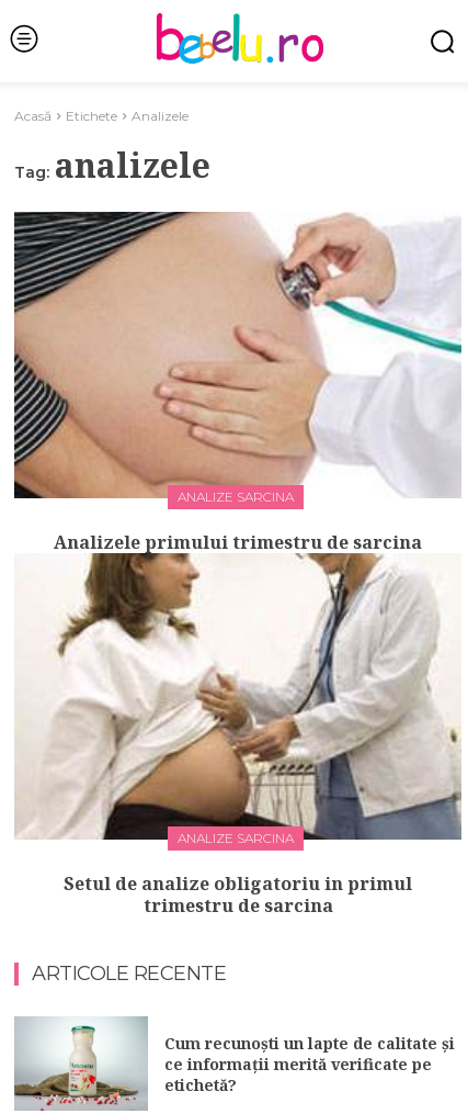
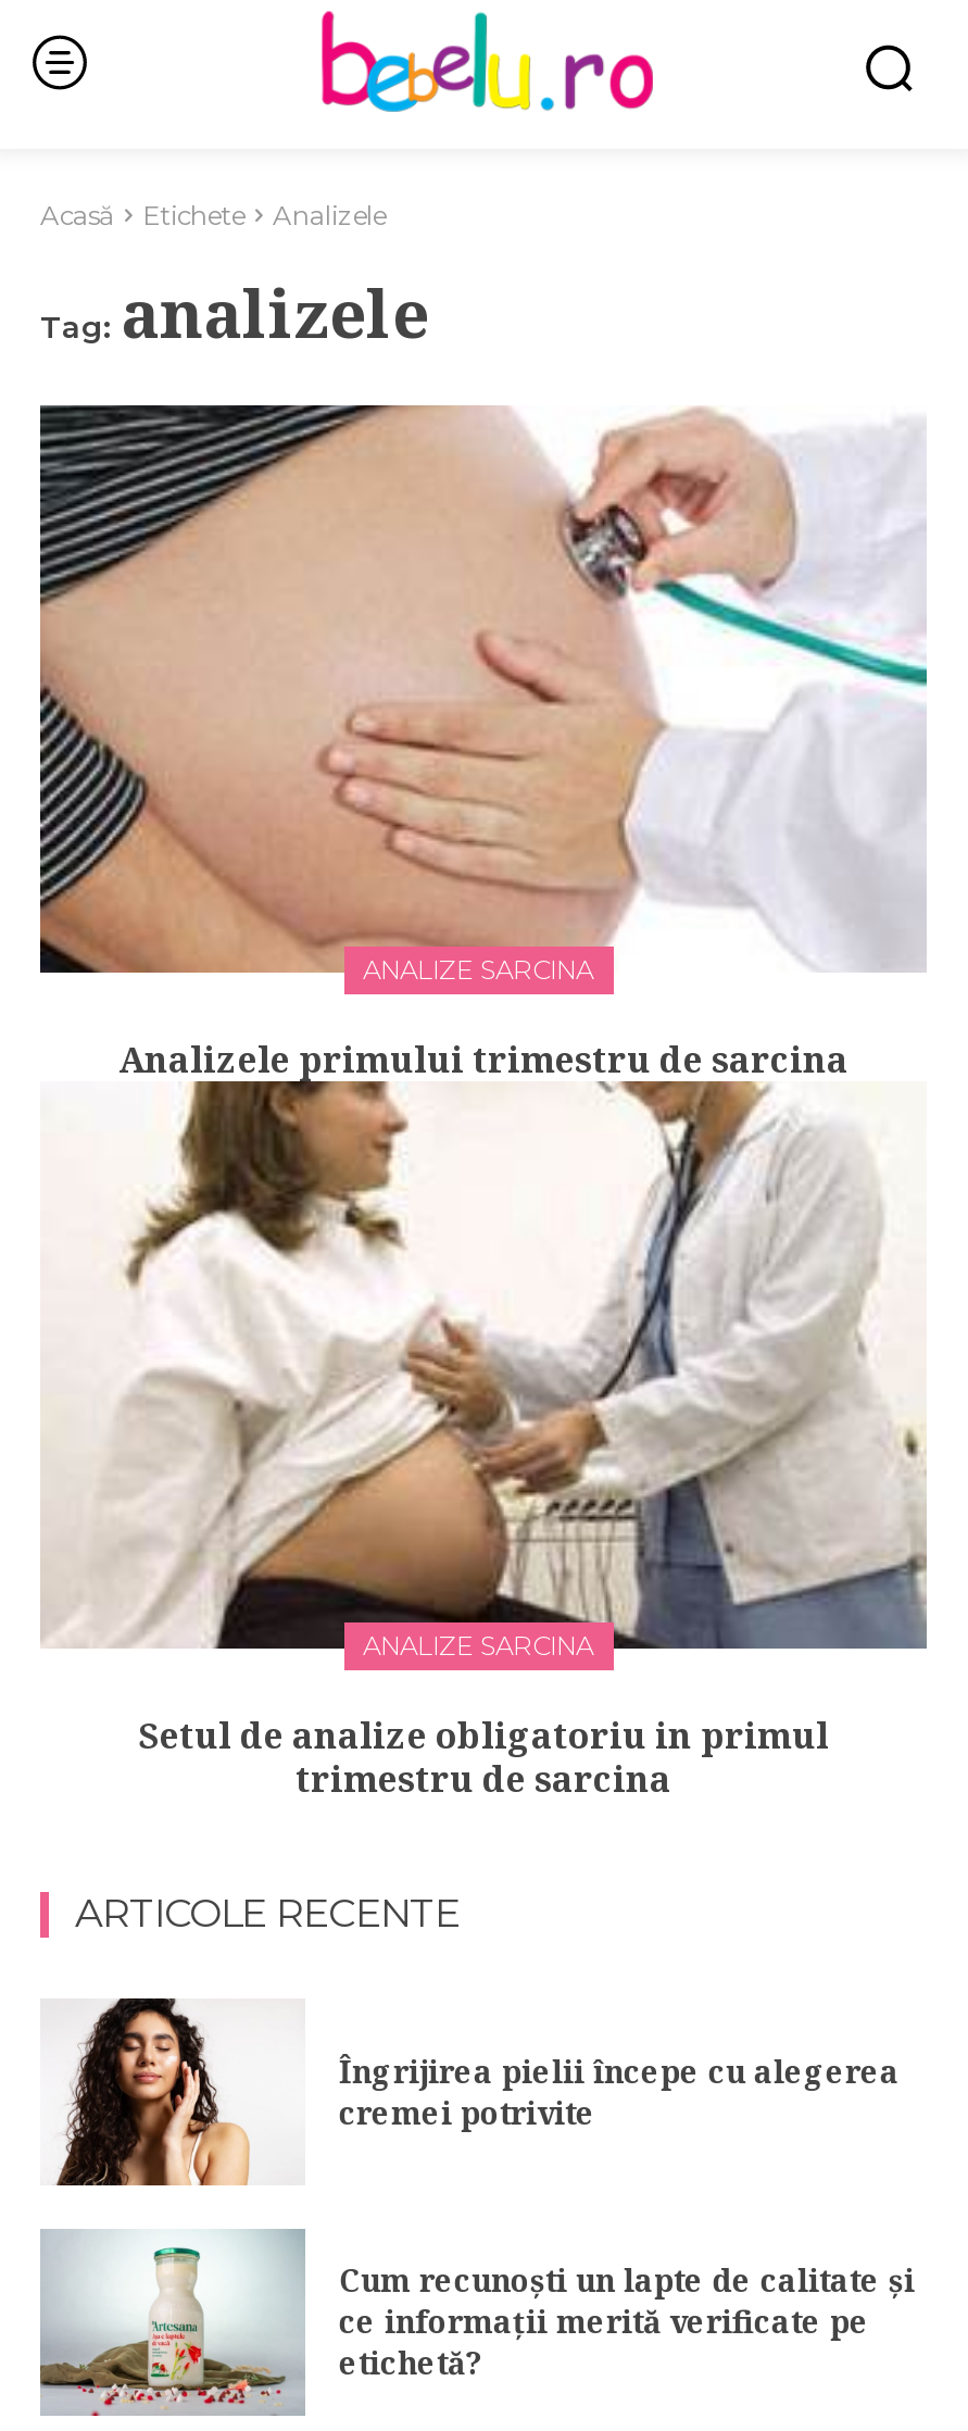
none -> [40,1996,251,2188] [image]
none -> [339,2051,899,2133] Îngrijirea pielii începe cu alegerea | cremei potrivite

